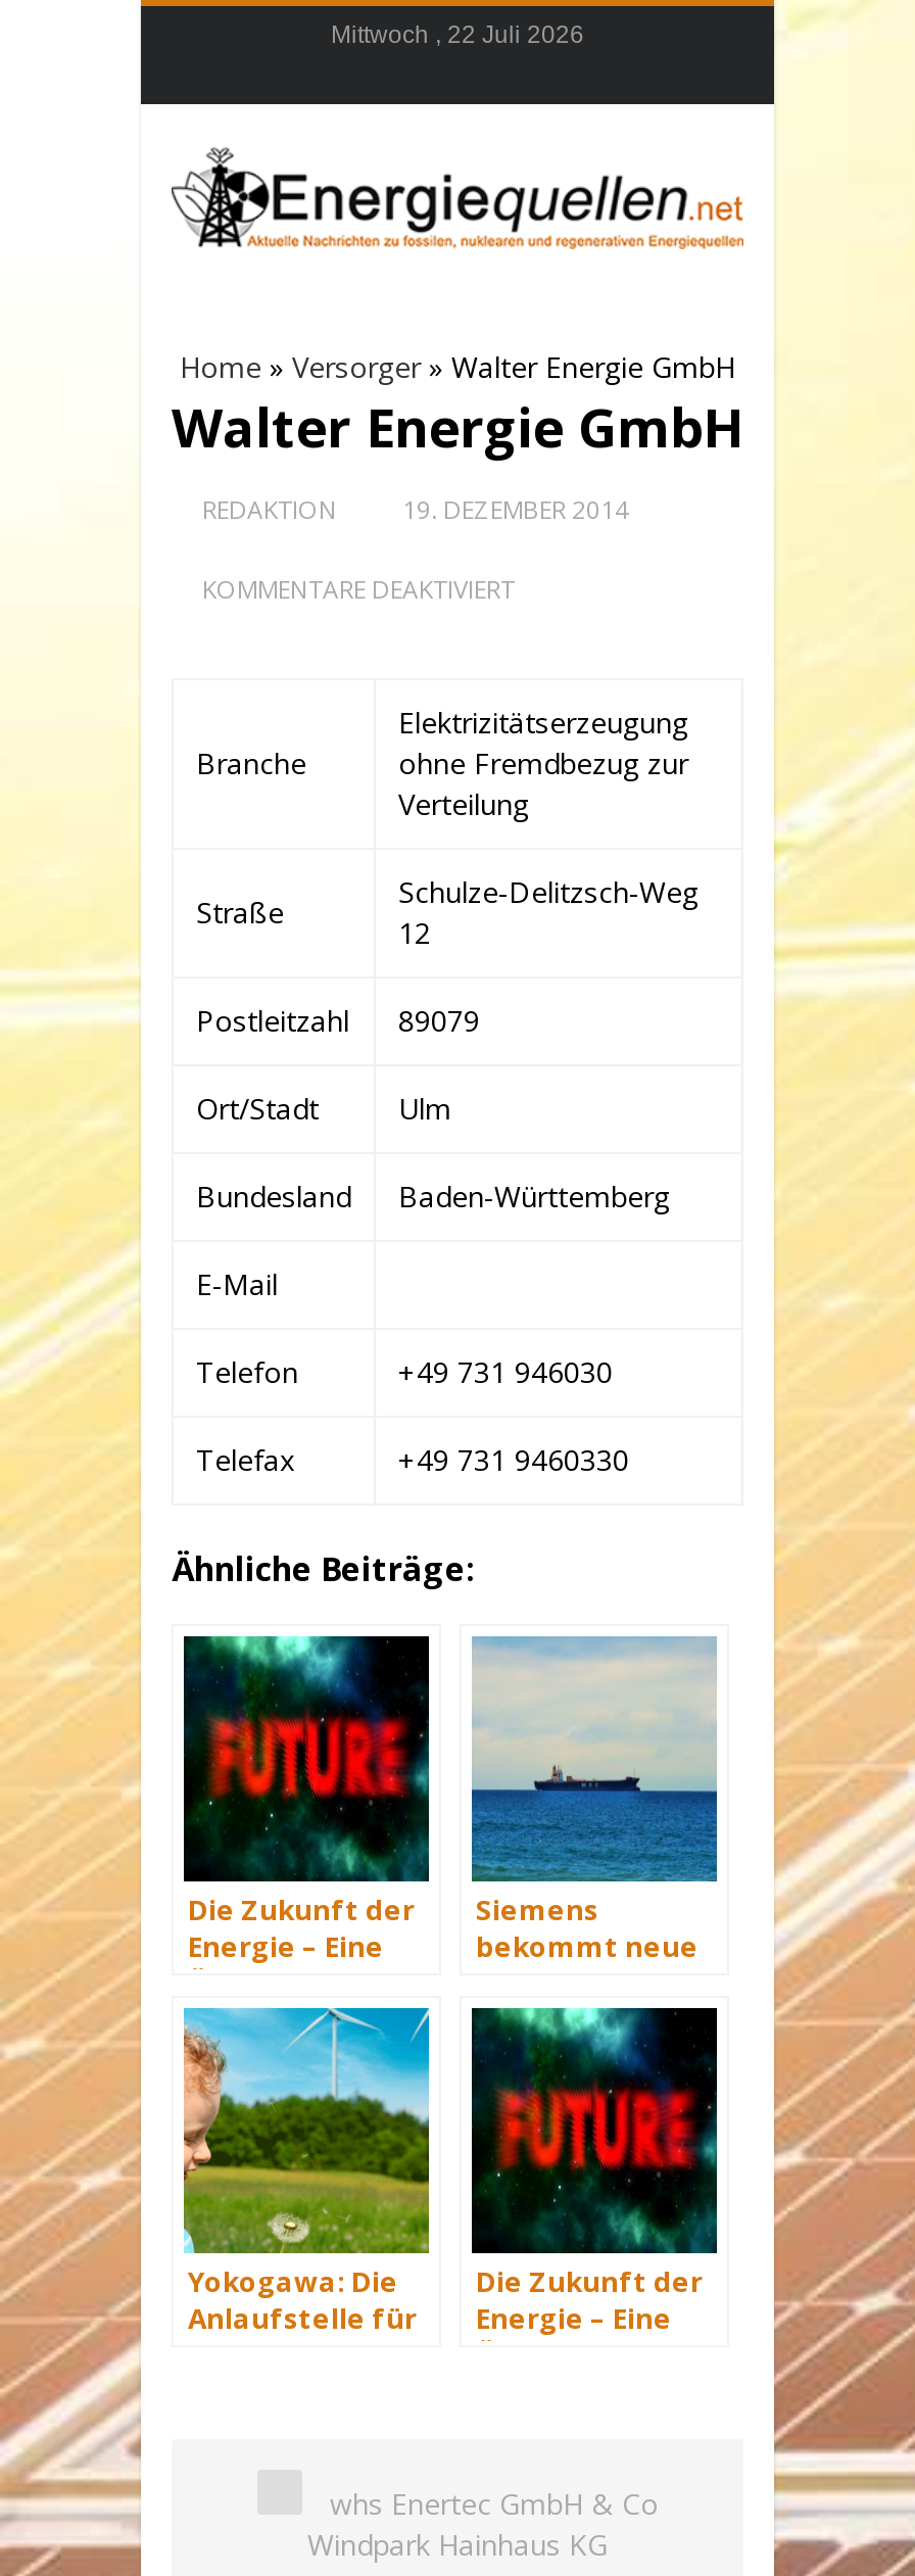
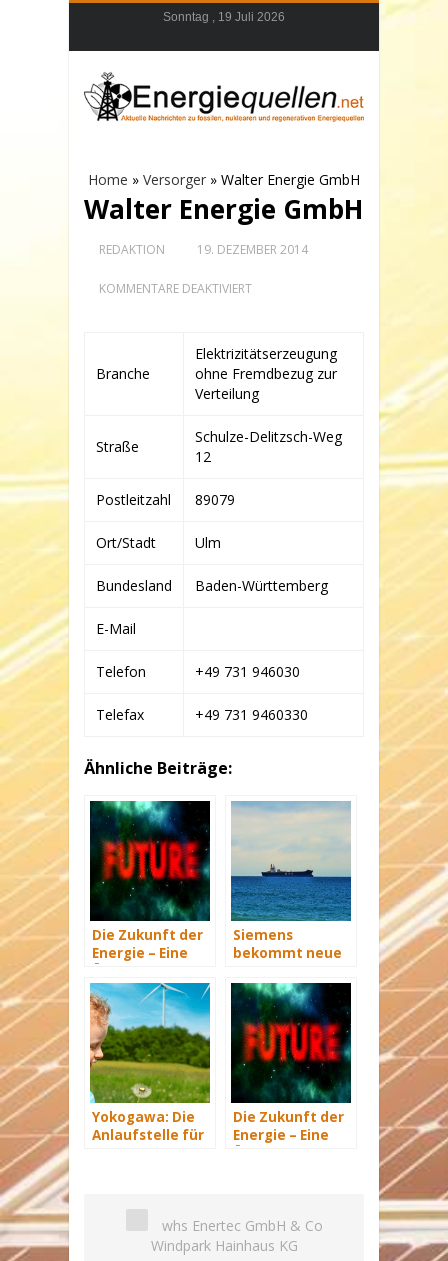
[331,20,584,49] Mittwoch , 22 Juli 2026 -> [163,10,285,24] Sonntag , 19 Juli 2026

